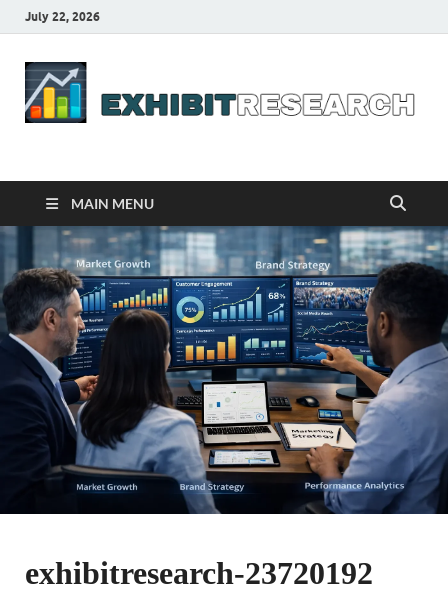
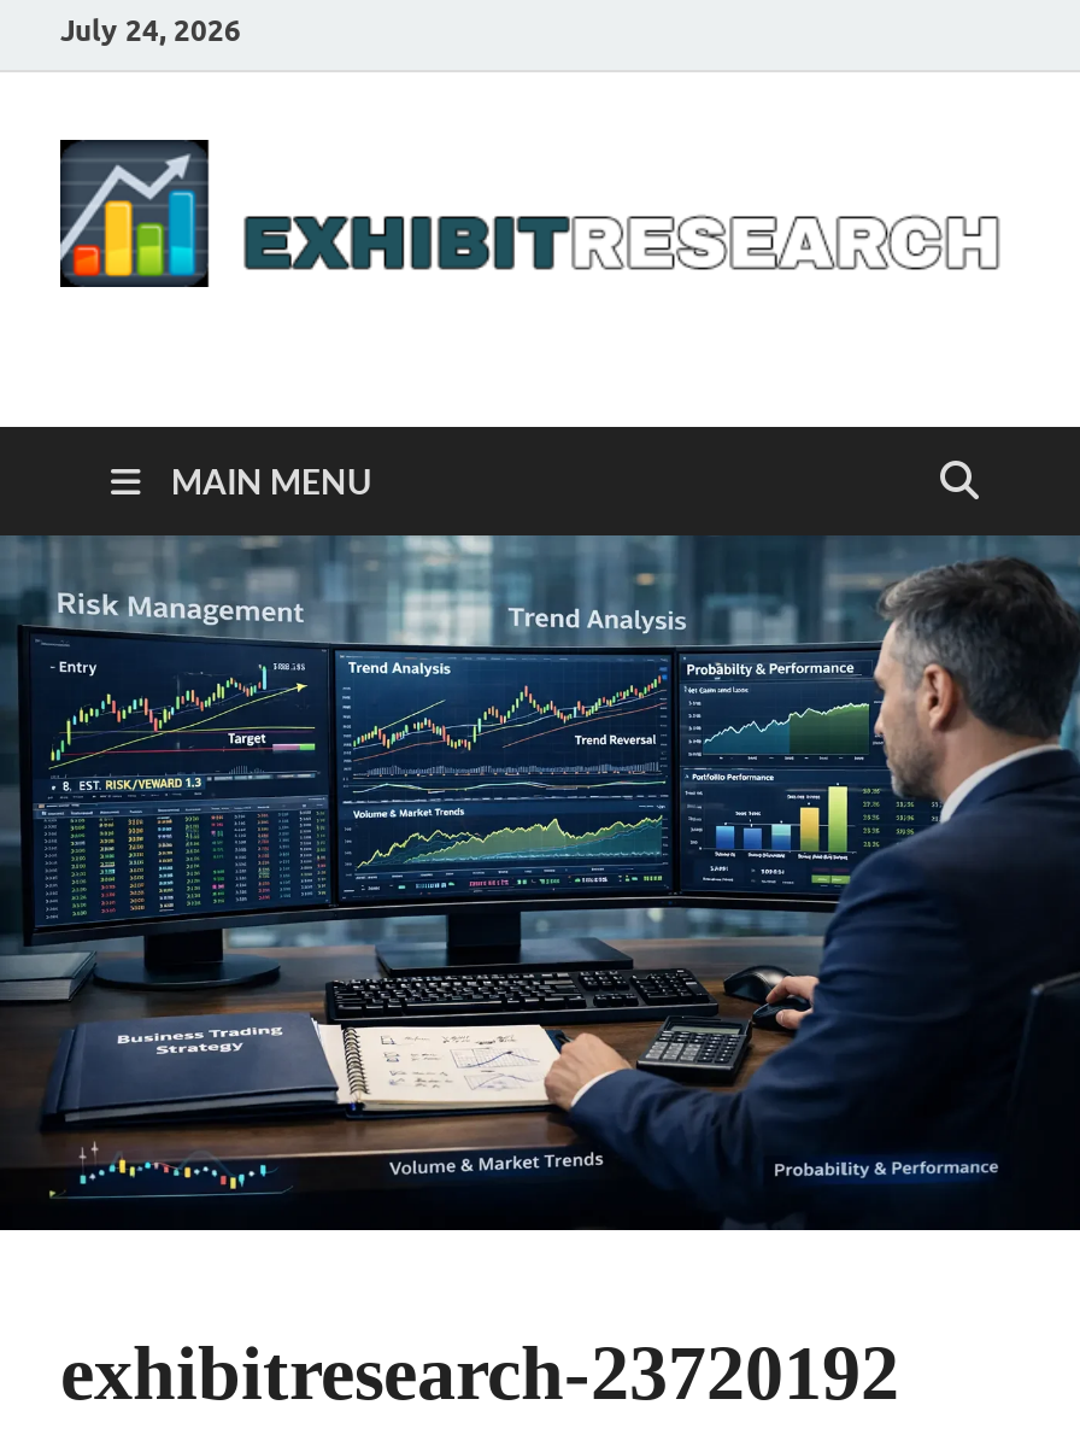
[25,8,100,23] July 22, 2026 -> [60,11,241,47] July 24, 2026
[3,226,445,515] [image] -> [7,535,1073,1233] [image]

